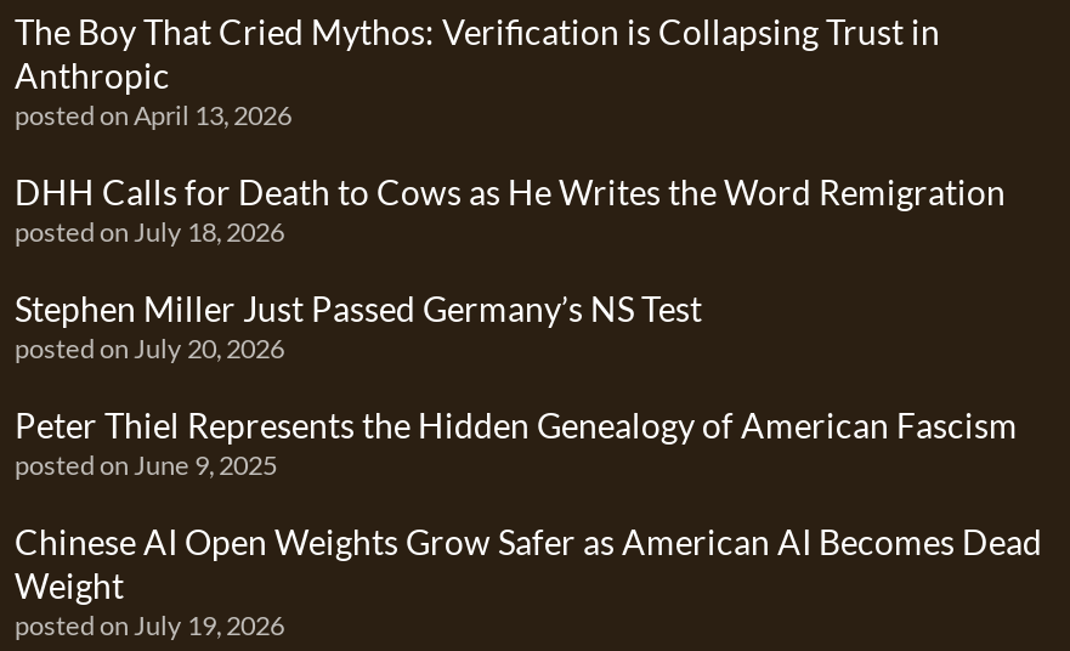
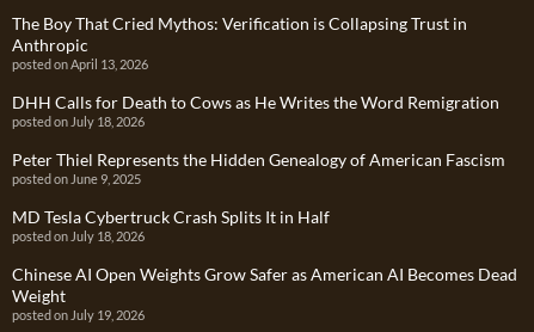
[15,287,702,362] Stephen Miller Just Passed Germany’s NS Test | posted on July 20, 2026 -> none
moved [15,404,1018,479] -> [12,149,505,186]: Peter Thiel Represents the Hidden Genealogy of American Fascism | posted on June 9, 2025
none -> [12,206,330,243] MD Tesla Cybertruck Crash Splits It in Half | posted on July 18, 2026

